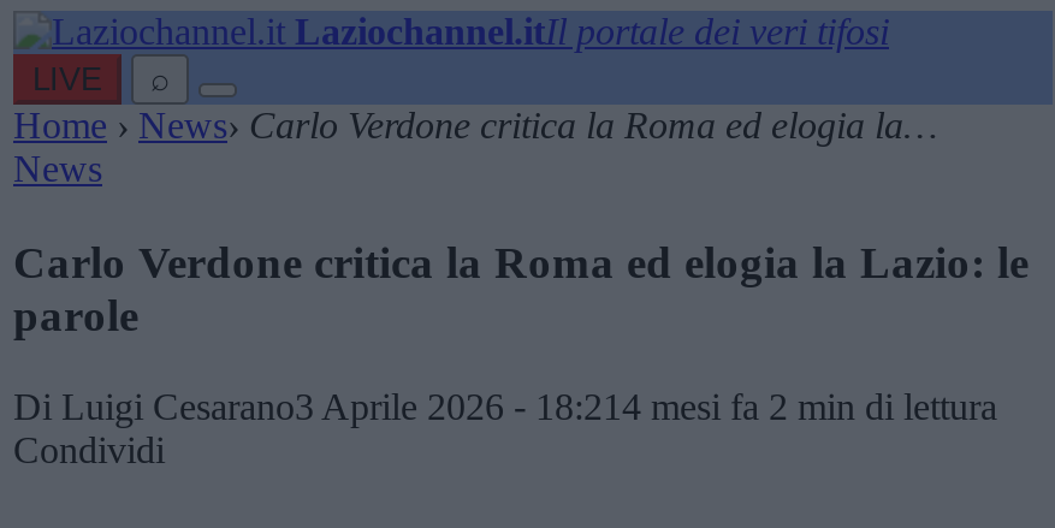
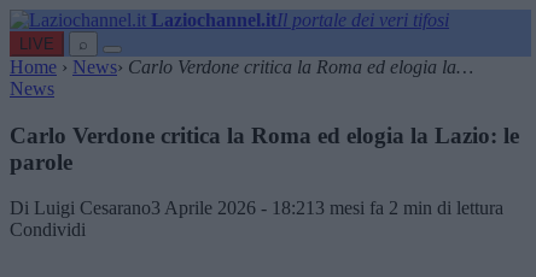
[13,387,997,428] Di Luigi Cesarano3 Aprile 2026 - 18:21 4 mesi fa 2 min di lettura -> [10,198,503,218] Di Luigi Cesarano3 Aprile 2026 - 18:21 3 mesi fa 2 min di lettura

